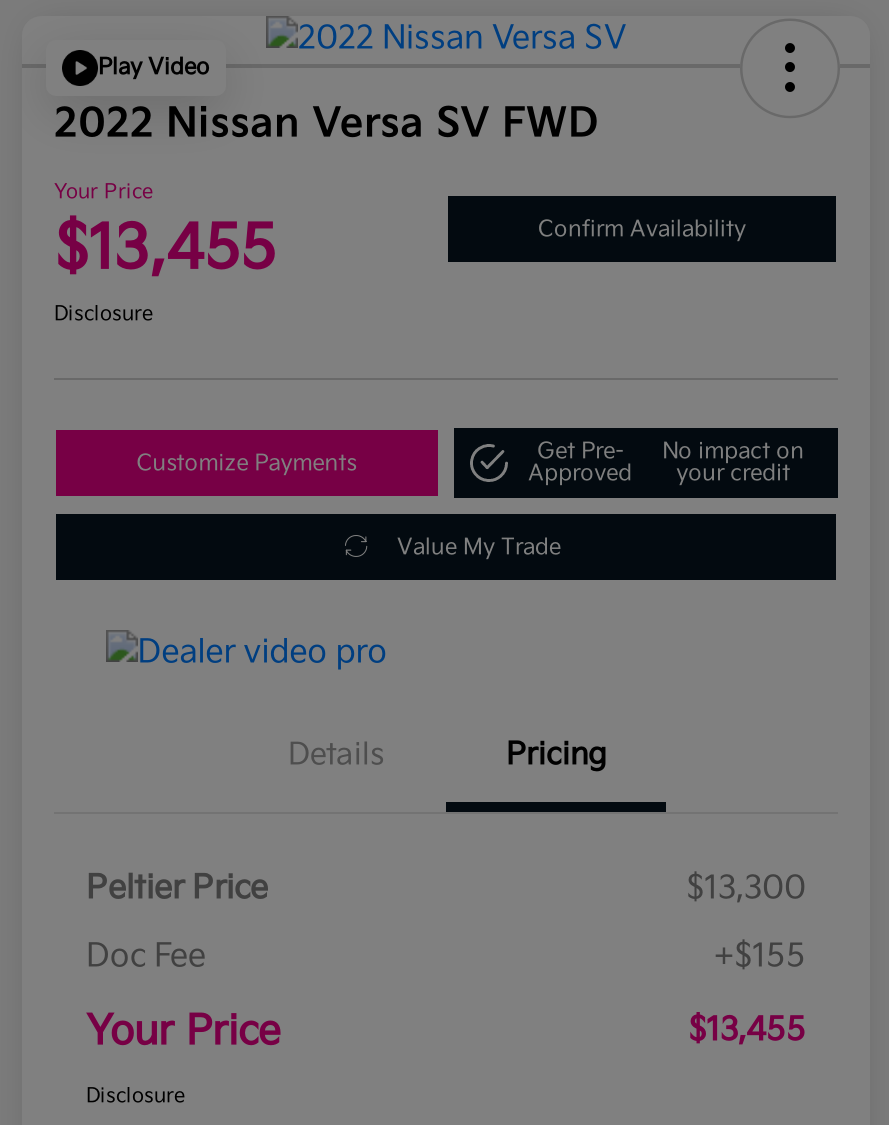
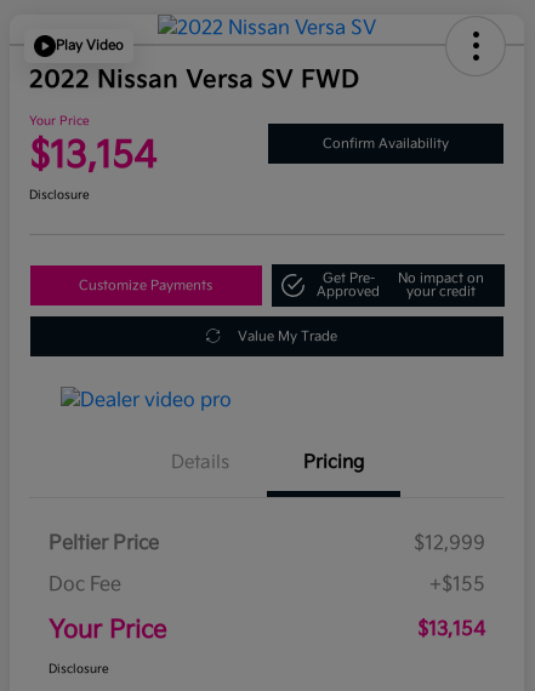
[54,214,276,286] $13,455 -> [29,134,156,178] $13,154
[686,870,806,908] $13,300 -> [414,532,485,555] $12,999
[688,1012,806,1050] $13,455 -> [417,618,485,641] $13,154

